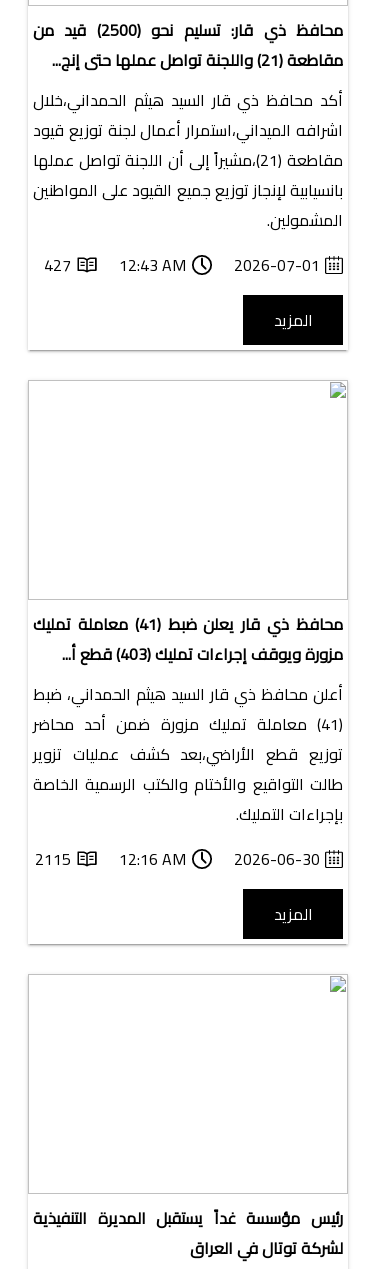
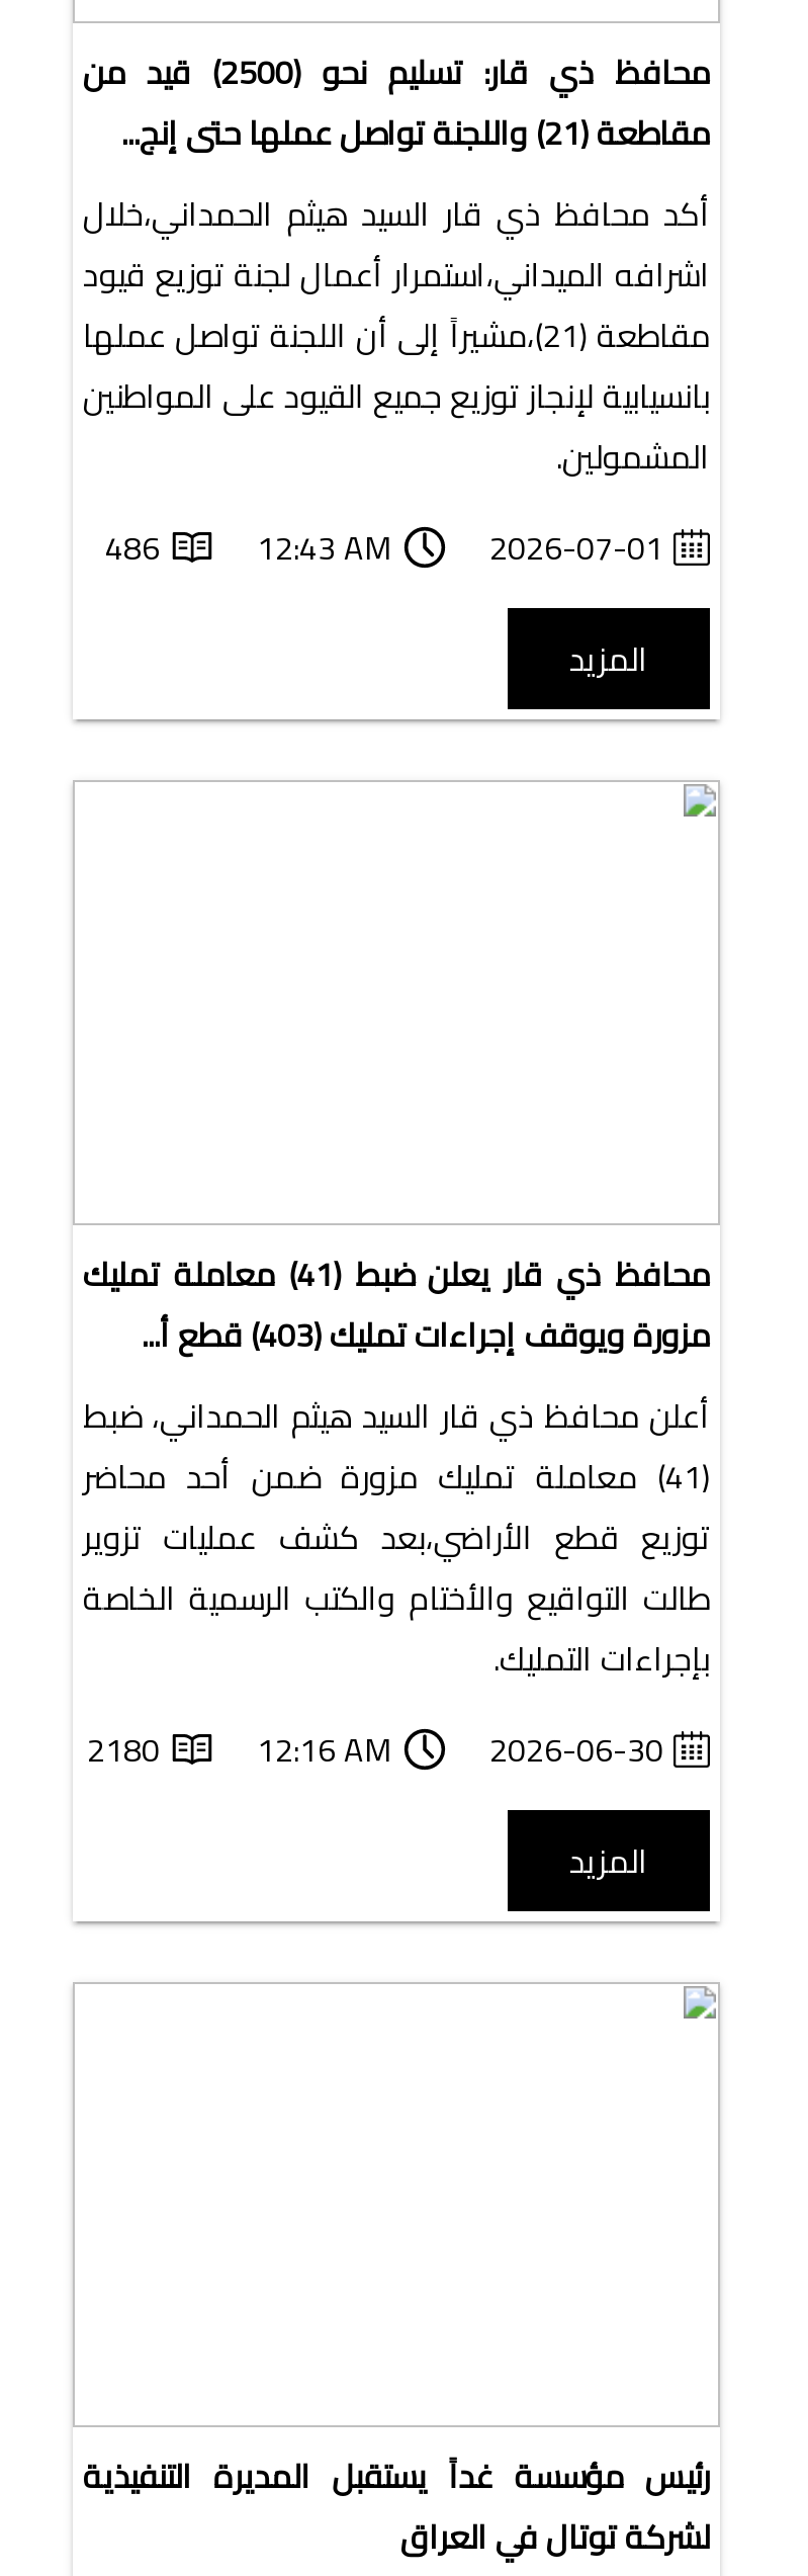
[44,250,320,280] 427 12:43 AM 2026-07-01 -> [105,518,663,578] 486 12:43 AM 2026-07-01
[35,844,320,874] 2115 12:16 AM 2026-06-30 -> [87,1720,663,1780] 2180 12:16 AM 2026-06-30

